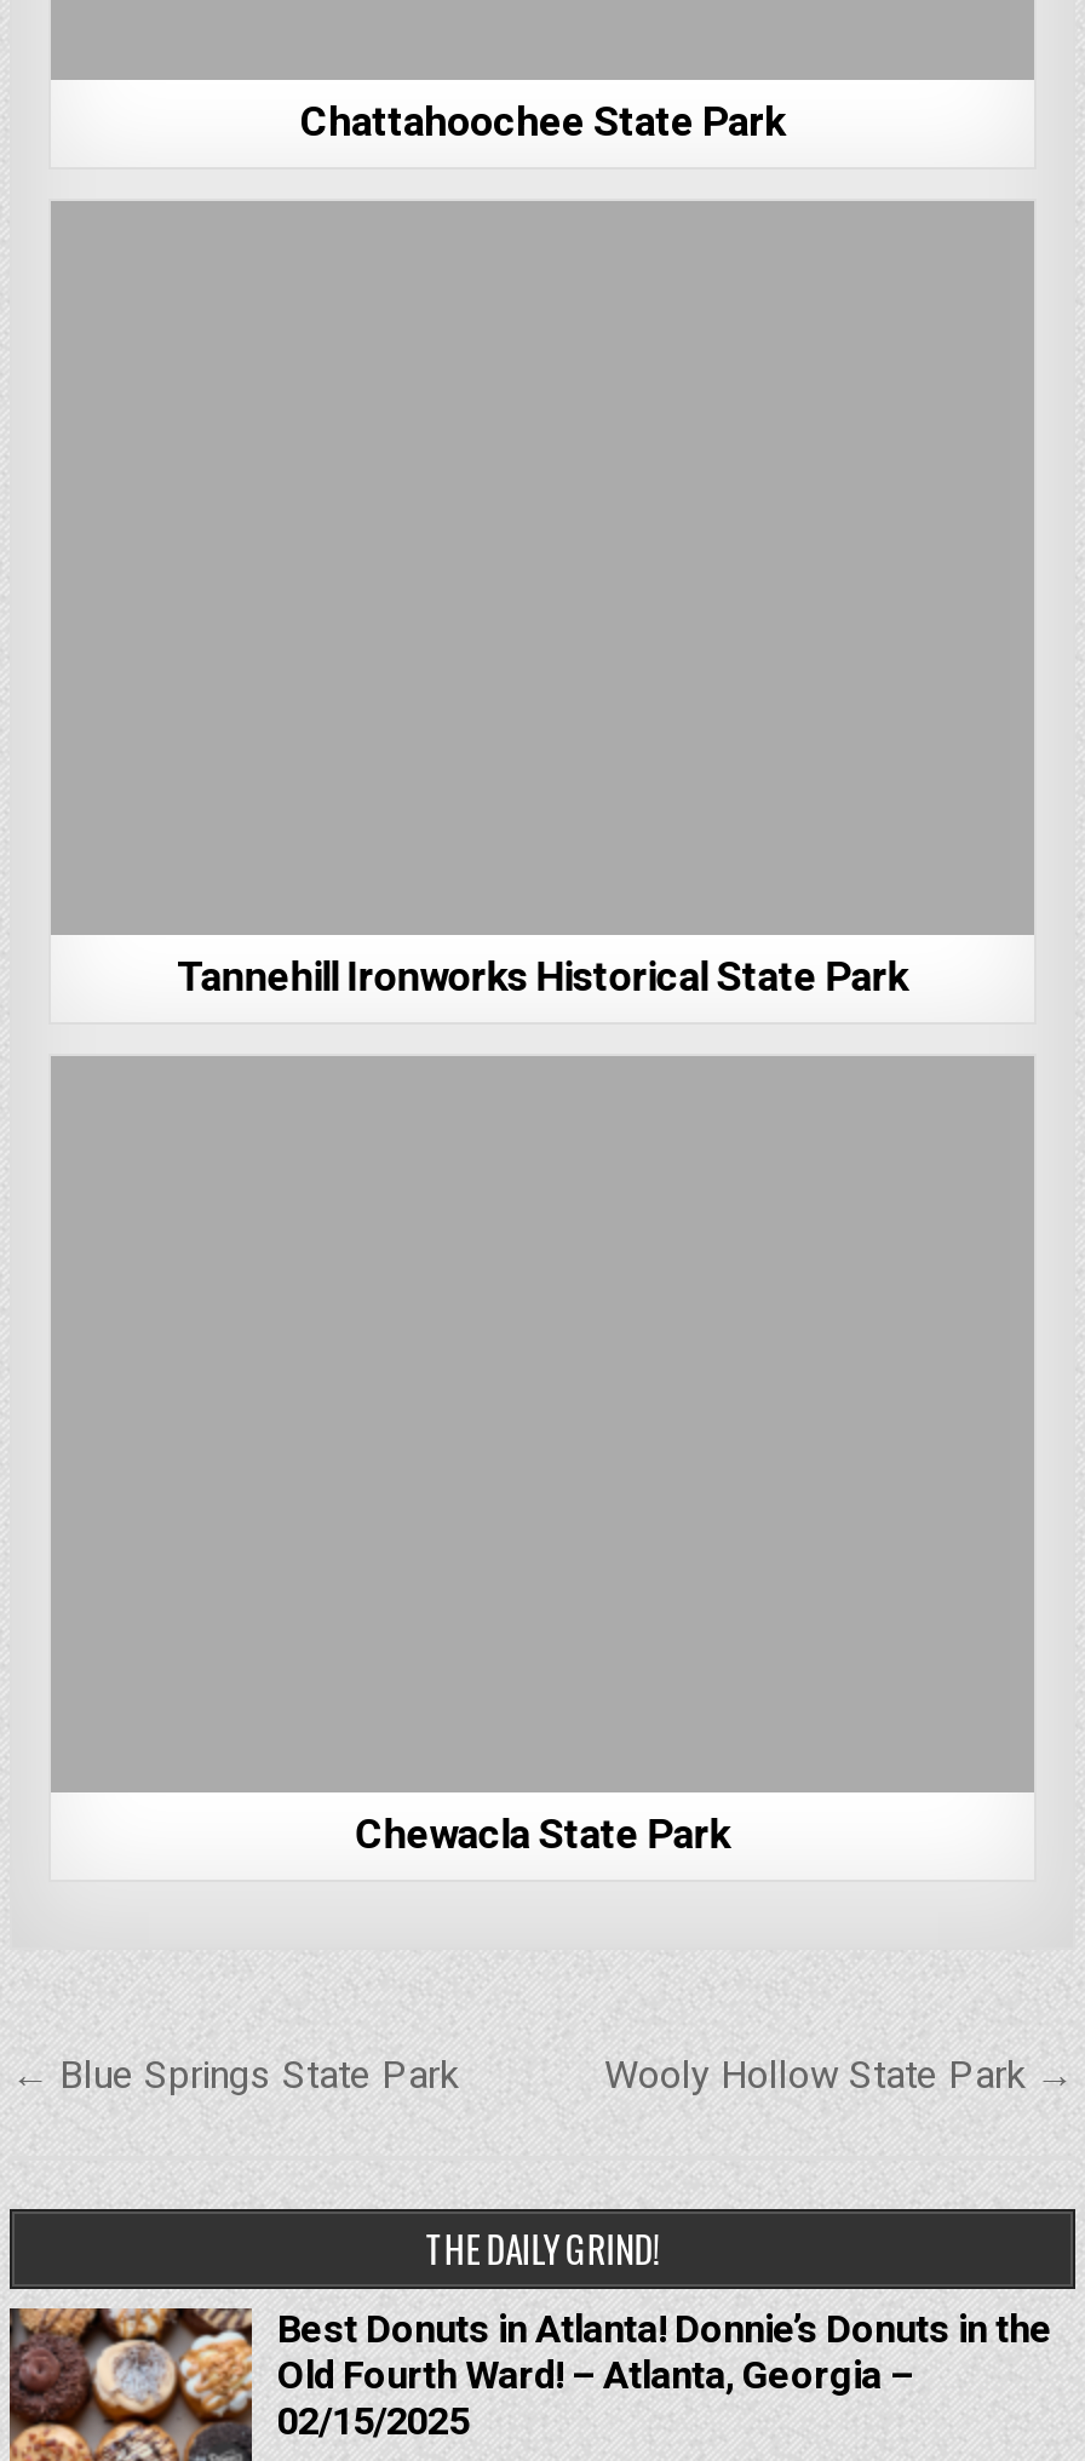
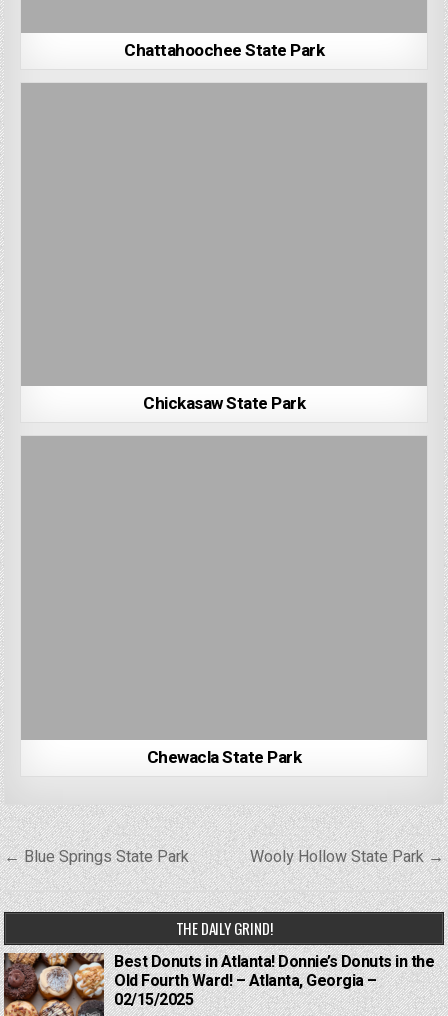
[177,948,908,1009] Tannehill Ironworks Historical State Park -> [143,391,305,416] Chickasaw State Park

